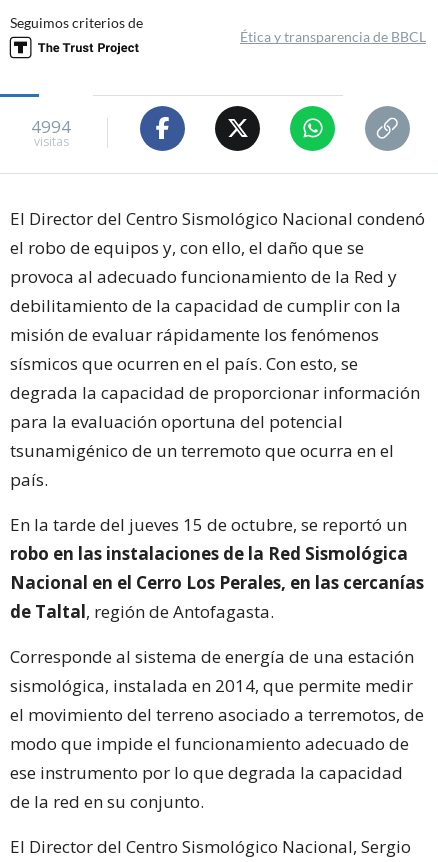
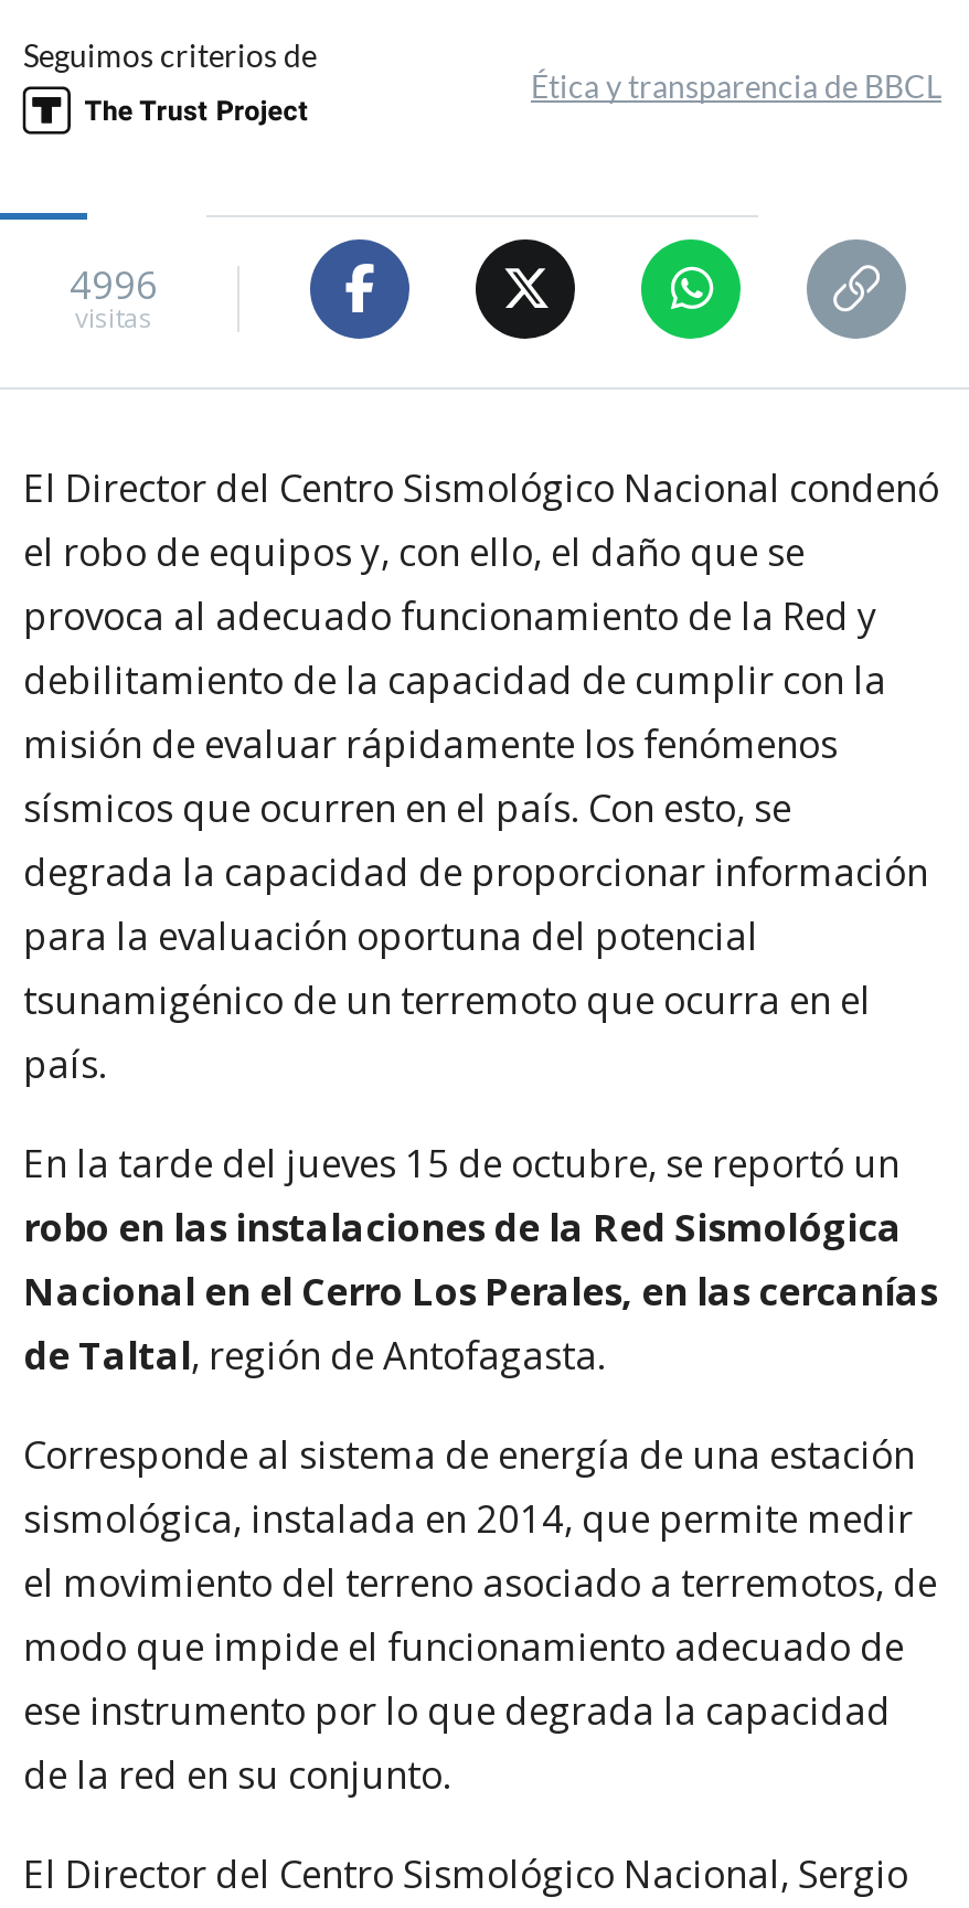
[31,115,71,138] 4994 -> [70,260,158,311] 4996

